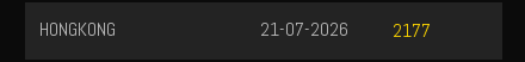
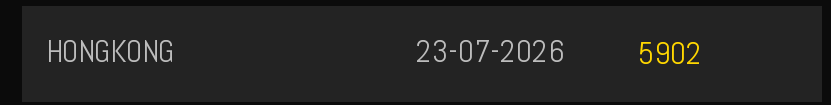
[260,18,348,42] 21-07-2026 -> [416,33,564,73] 23-07-2026
[393,19,431,43] 2177 -> [638,34,702,74] 5902

